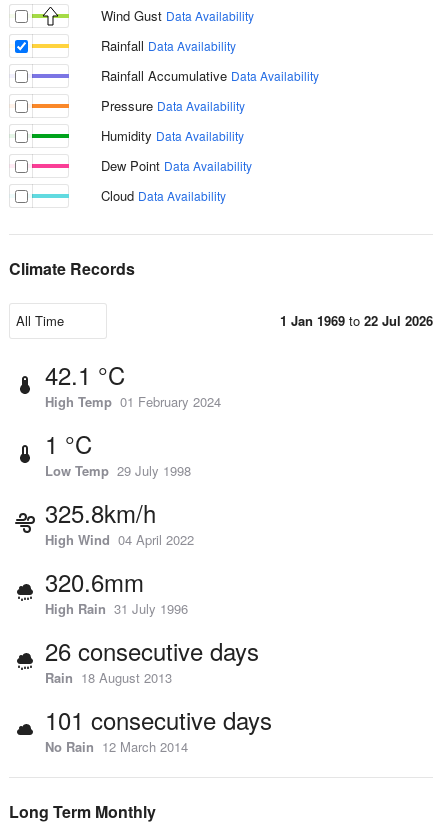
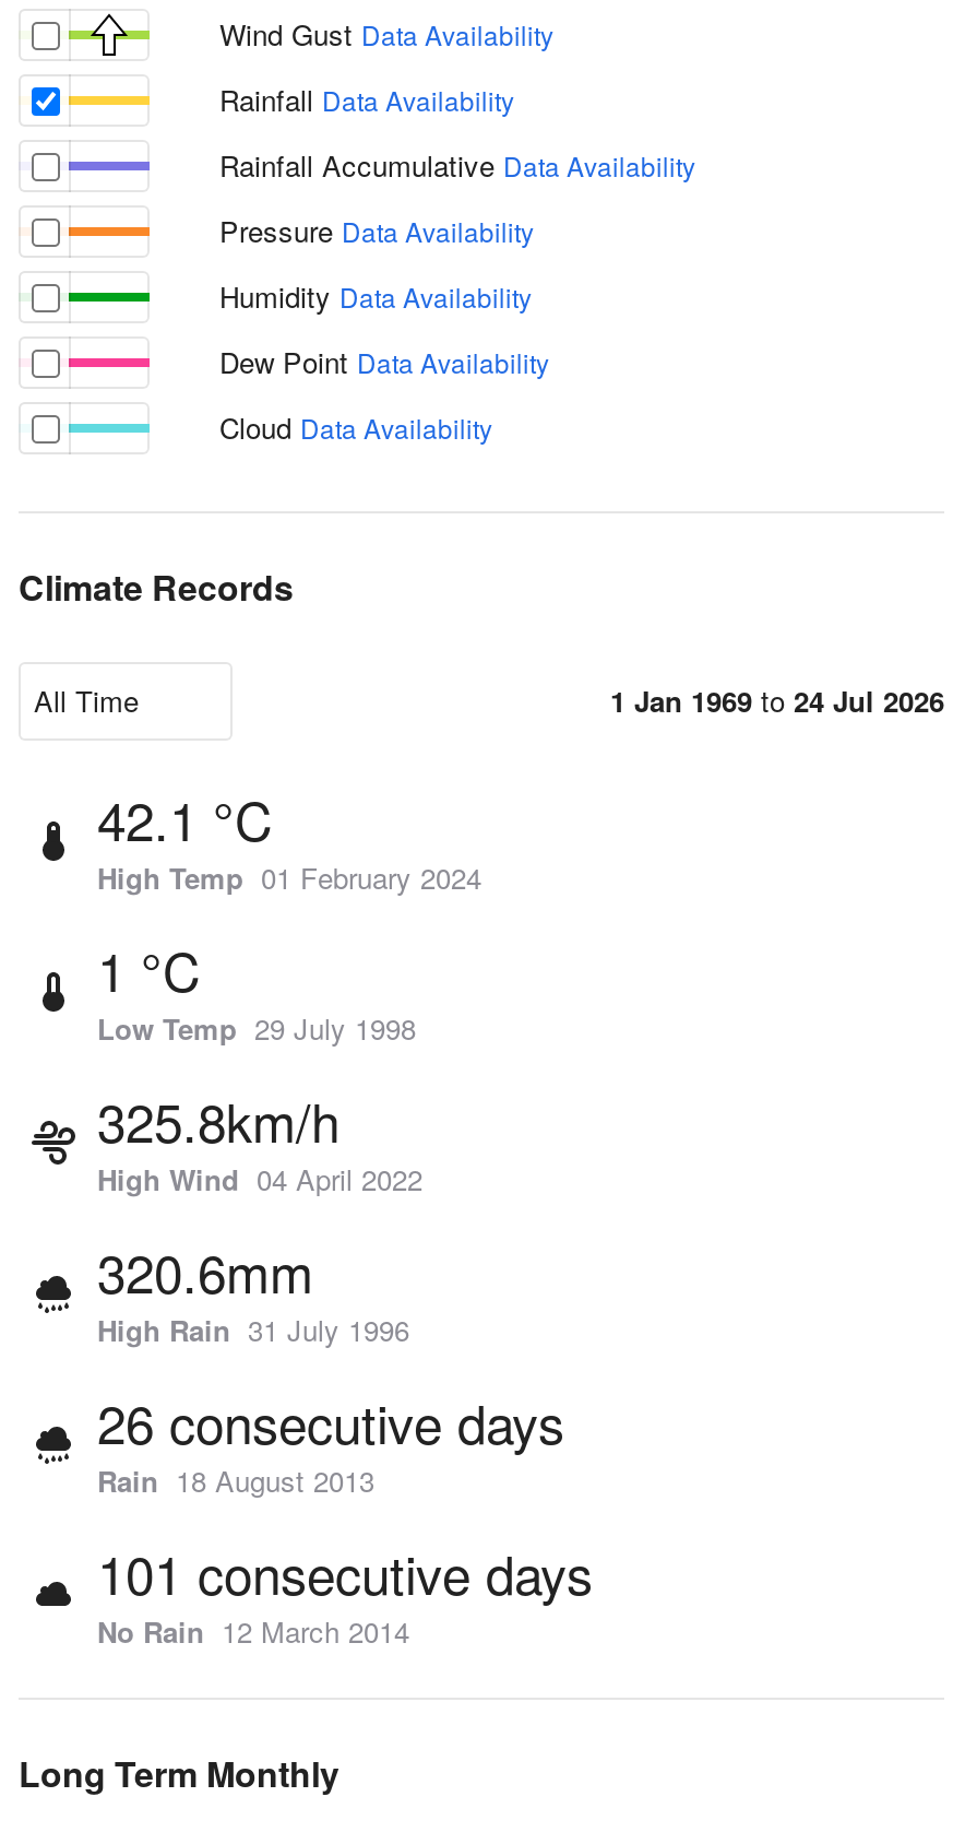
[280,311,433,330] 1 Jan 1969 to 22 Jul 2026 -> [610,679,944,721] 1 Jan 1969 to 24 Jul 2026

